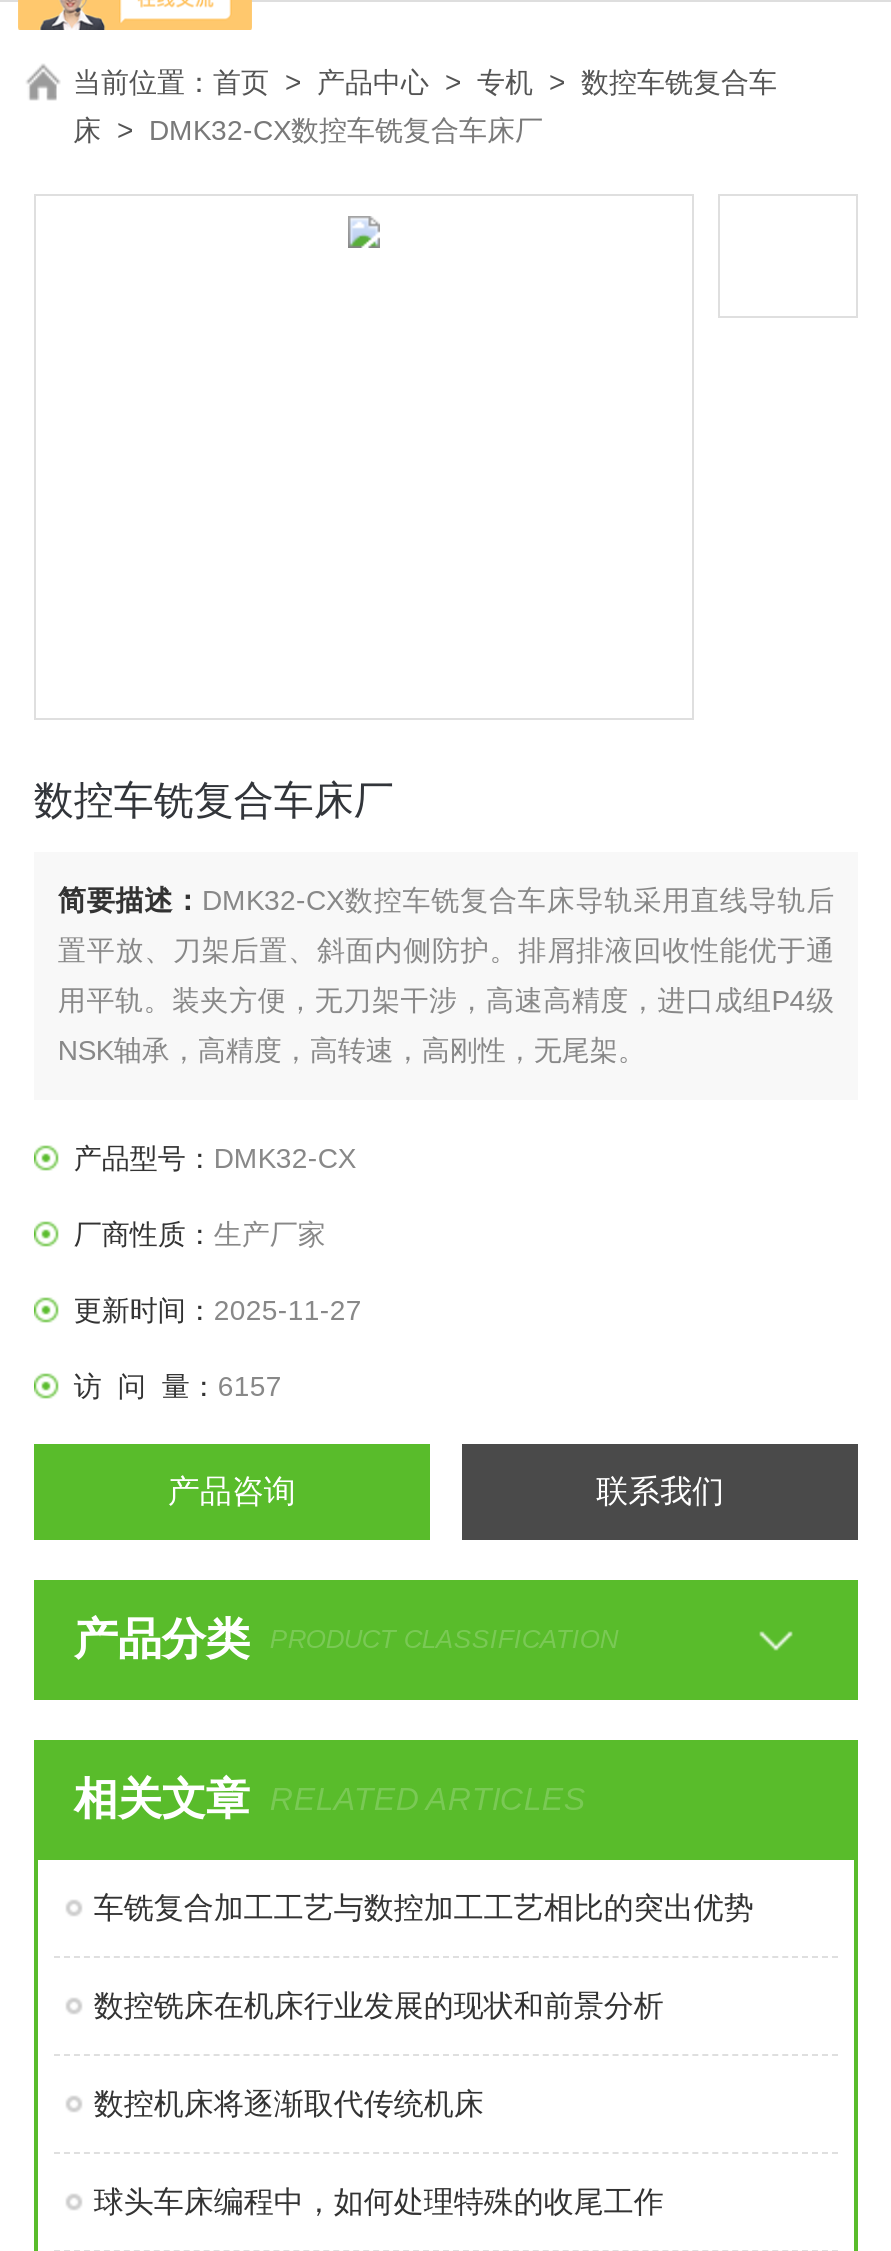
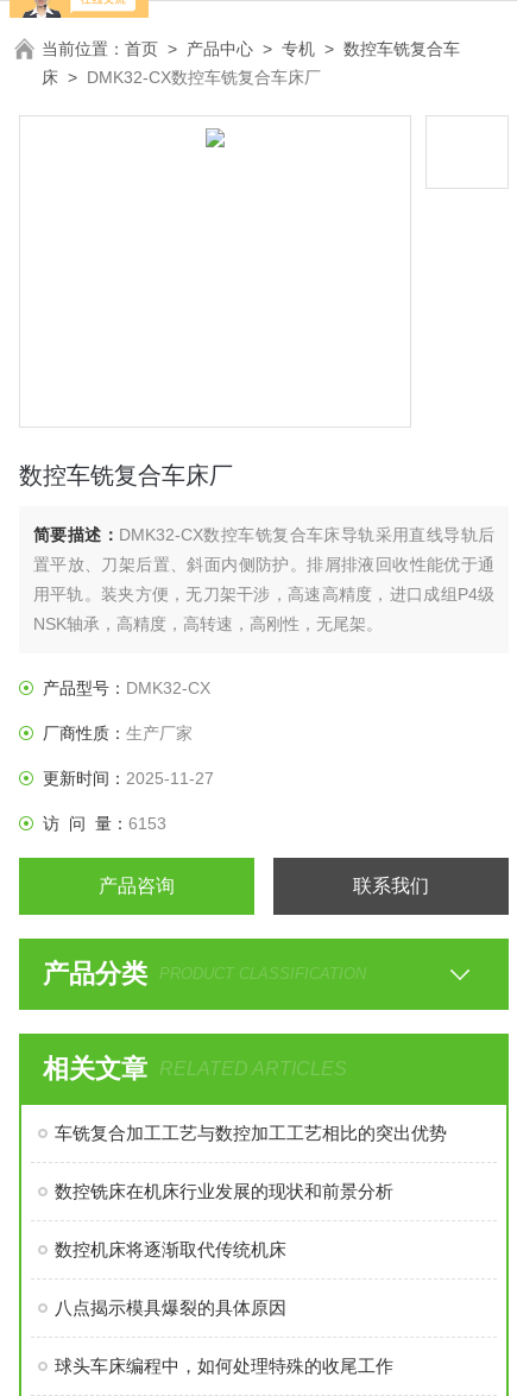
[74,1369,282,1401] 访 问 量：6157 -> [43,813,166,832] 访 问 量：6153
none -> [55,1297,286,1317] 八点揭示模具爆裂的具体原因

